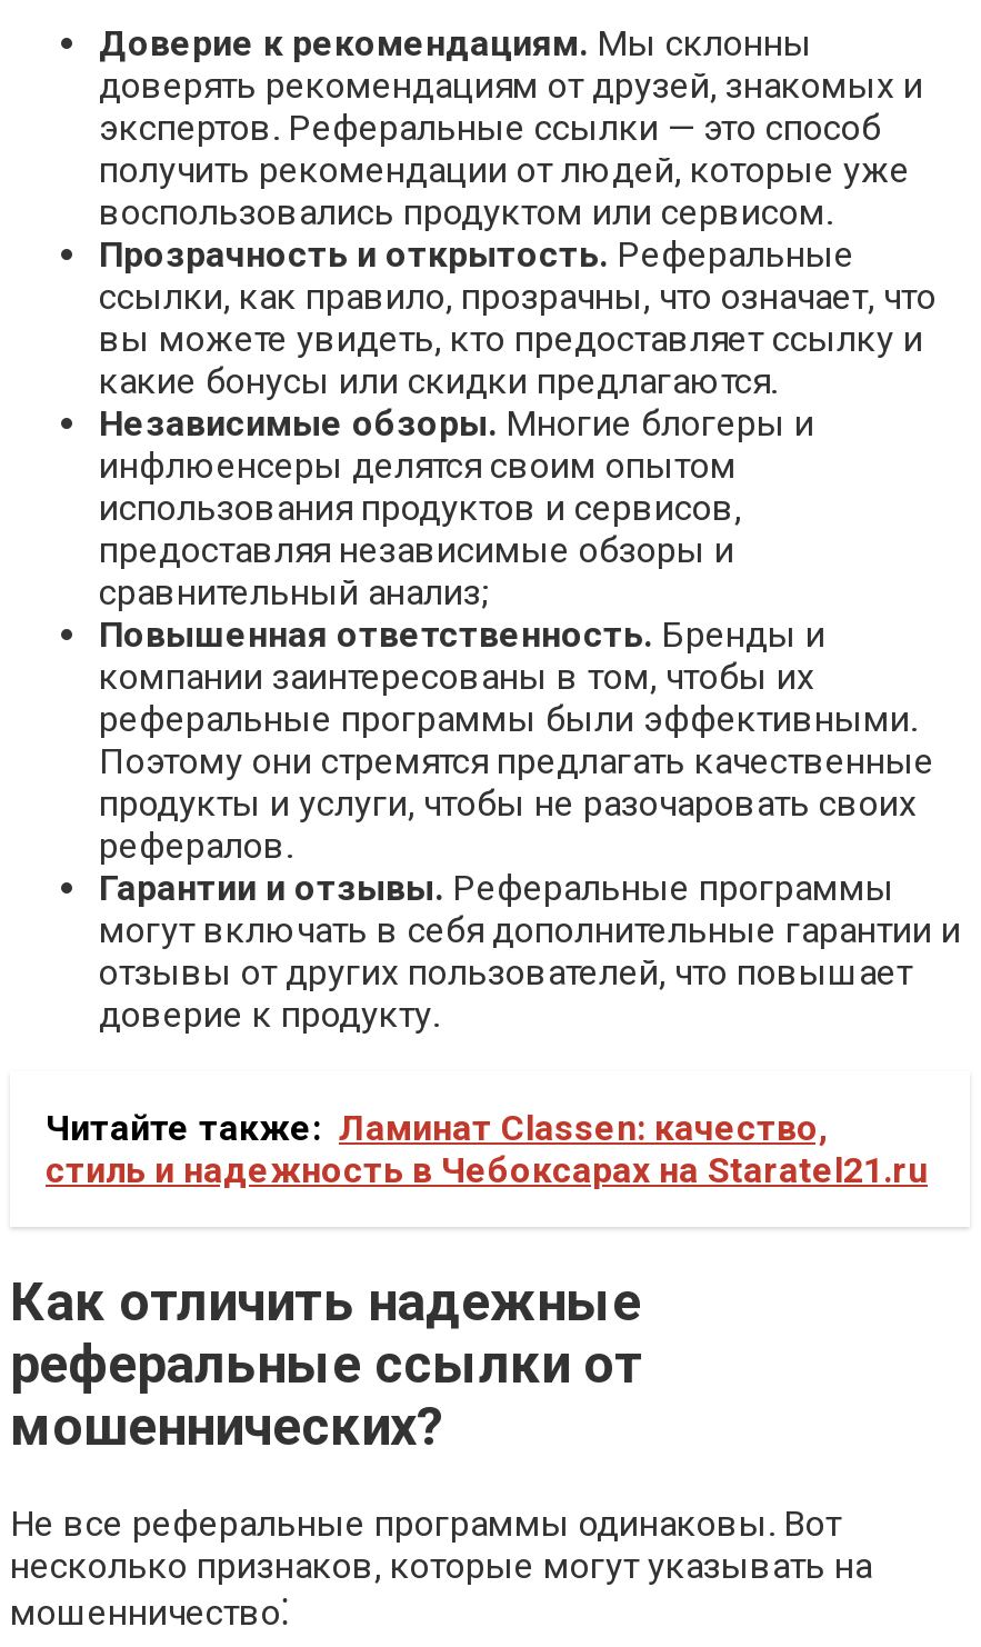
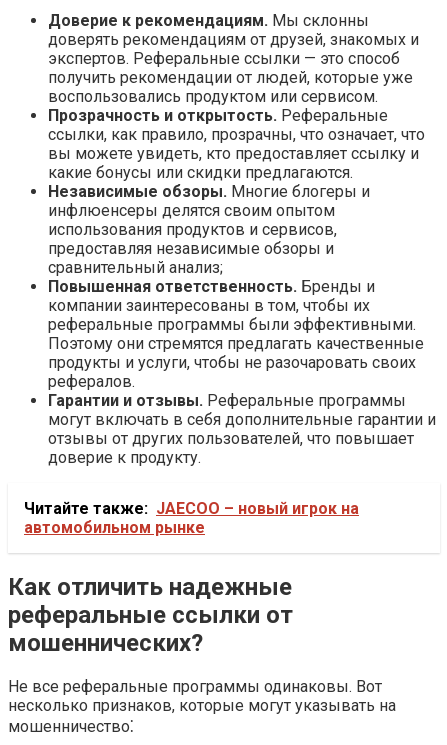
[46,1107,928,1192] Читайте также: Ламинат Classen: качество, | стиль и надежность в Чебоксарах на Staratel21.ru -> [24,499,359,537] Читайте также: JAECOO – новый игрок на | автомобильном рынке

